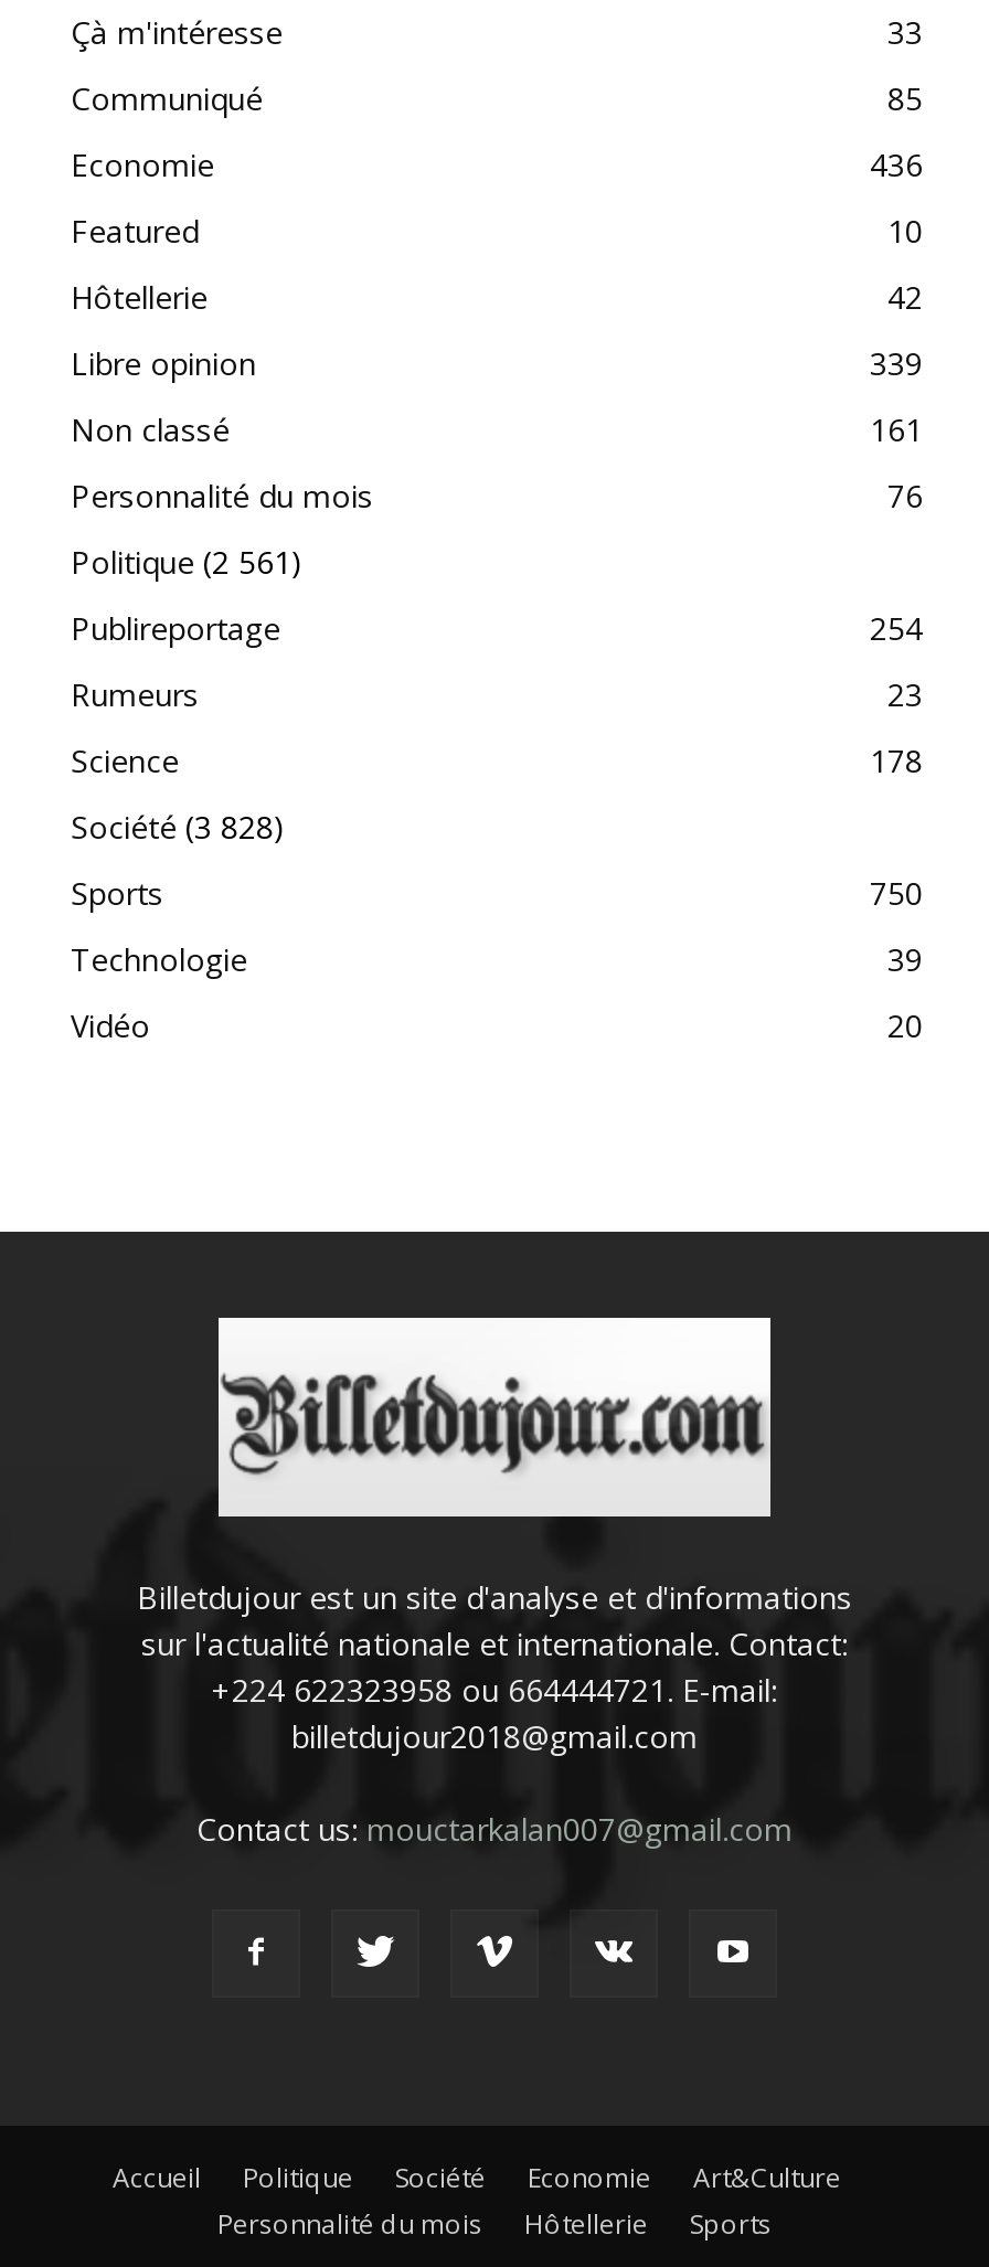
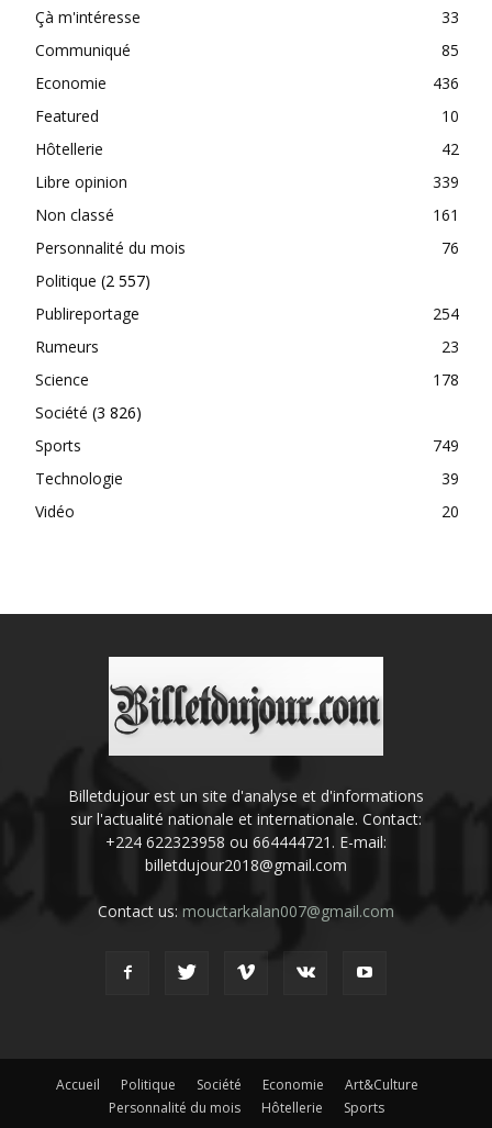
[71,541,302,583] Politique (2 561) -> [35,270,150,291] Politique (2 557)
[71,806,285,848] Société (3 828) -> [35,402,142,423] Société (3 826)
[870,872,923,914] 750 -> [433,435,459,456] 749

